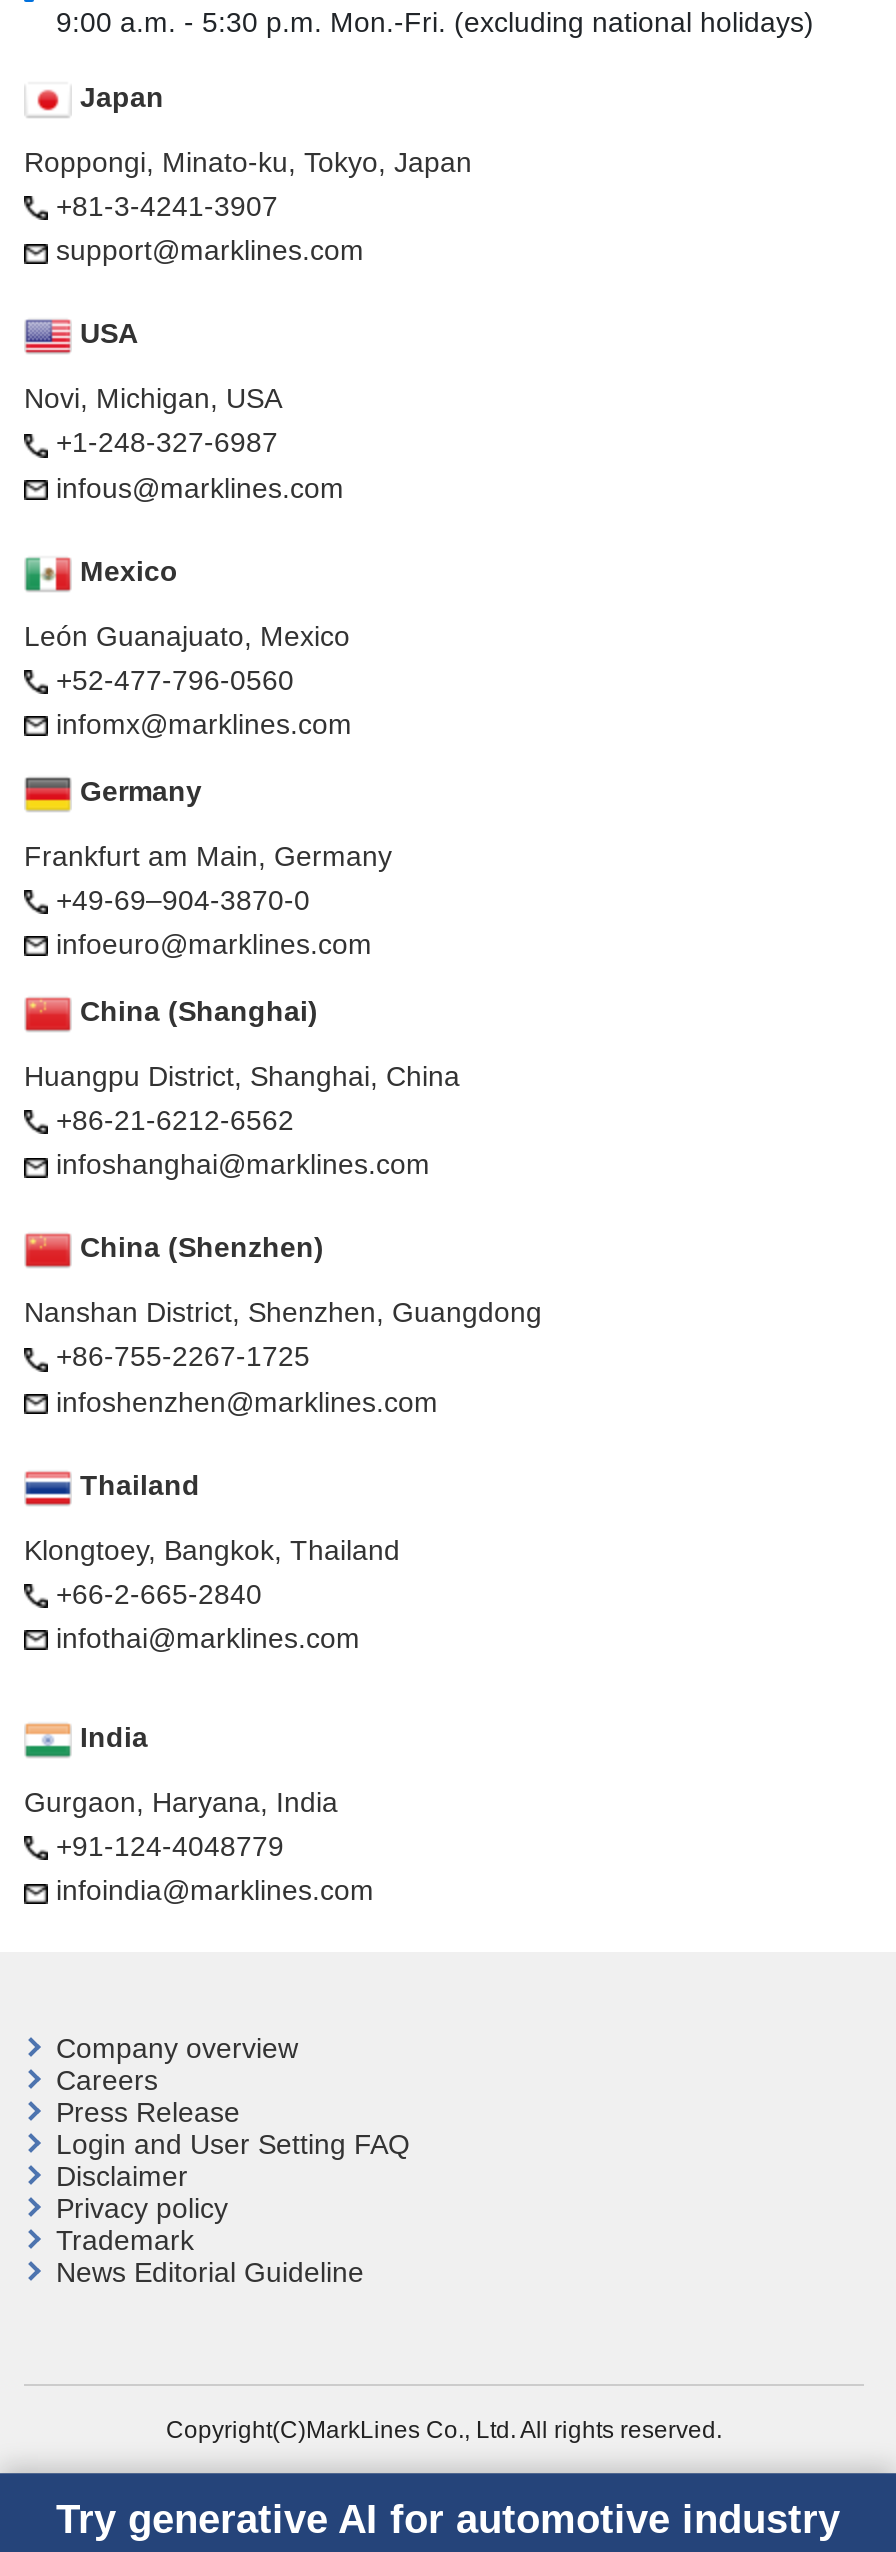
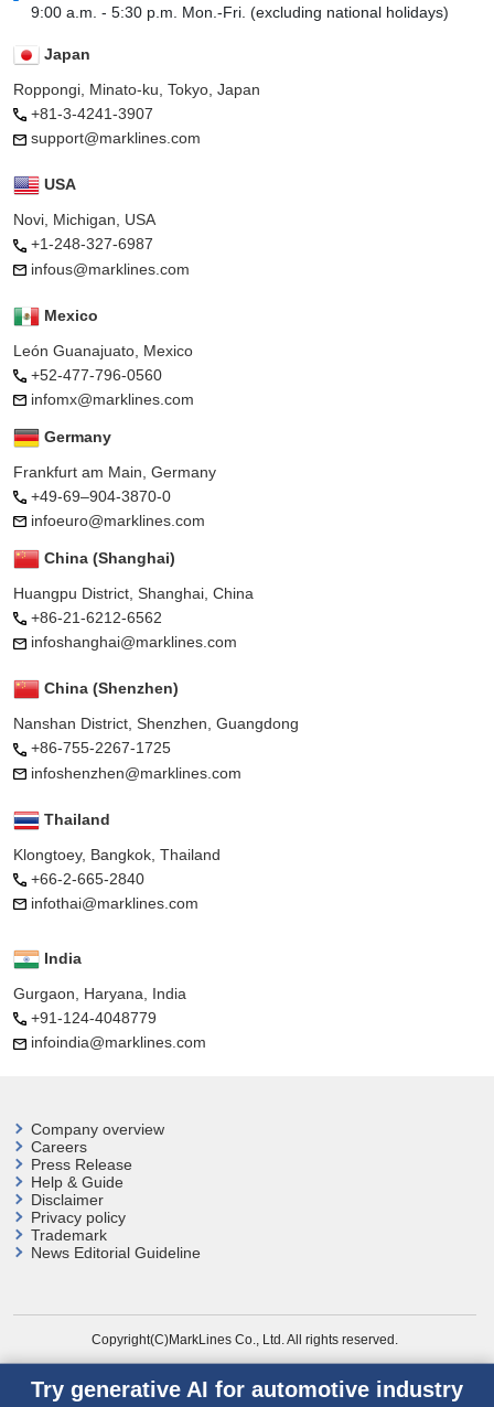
[56,2129,410,2161] Login and User Setting FAQ -> [31,1174,123,1191] Help & Guide

